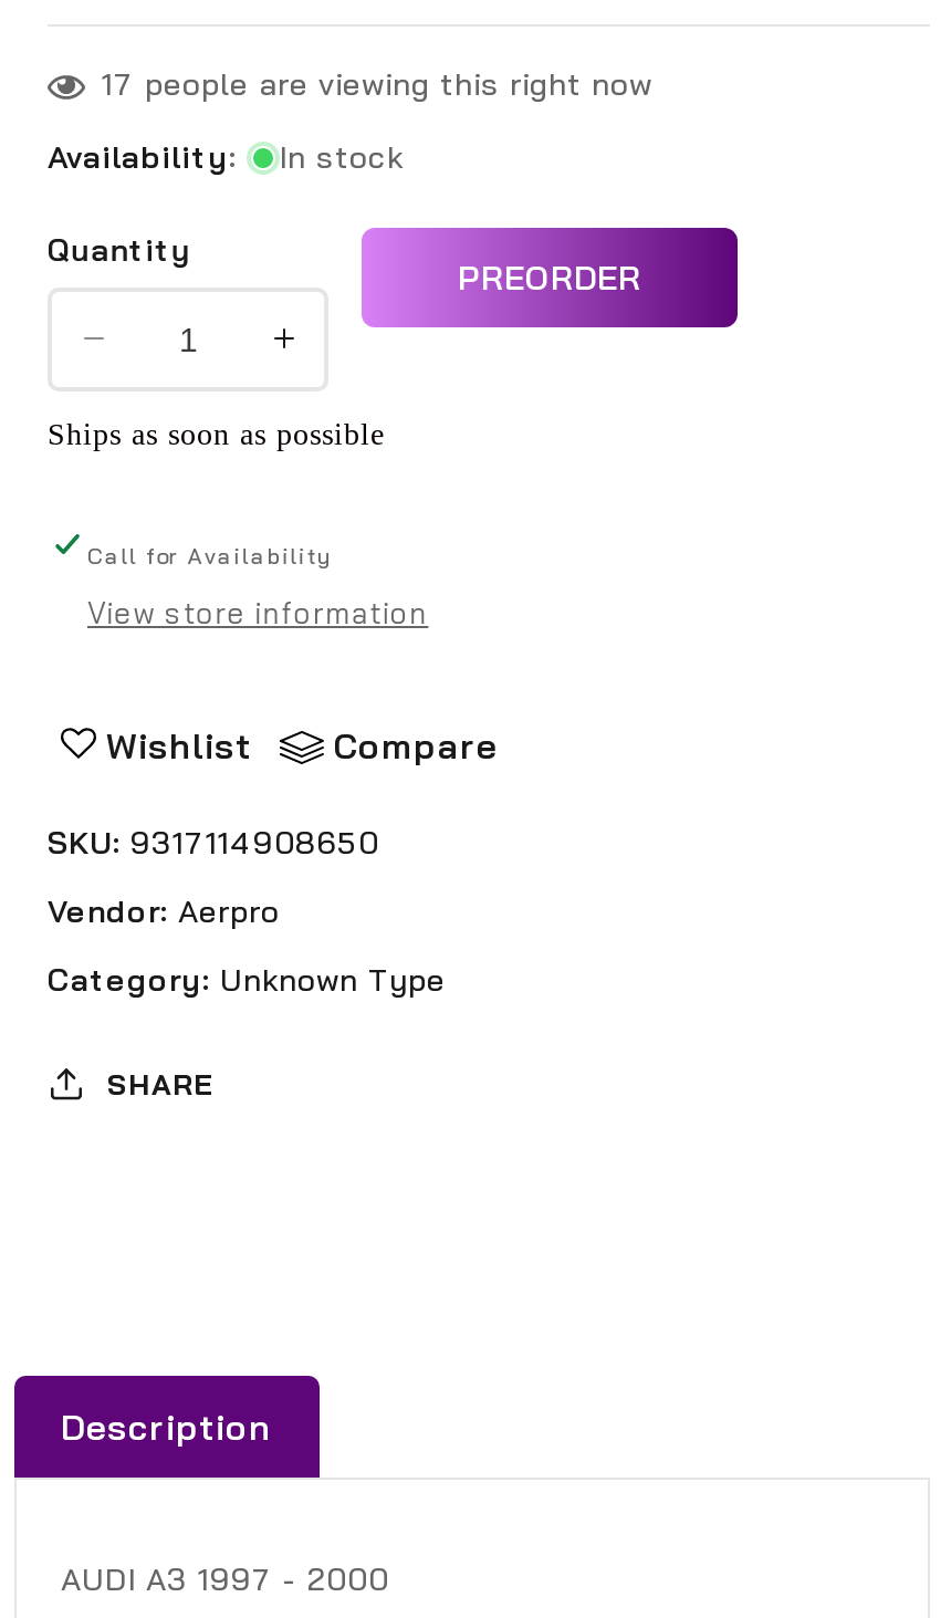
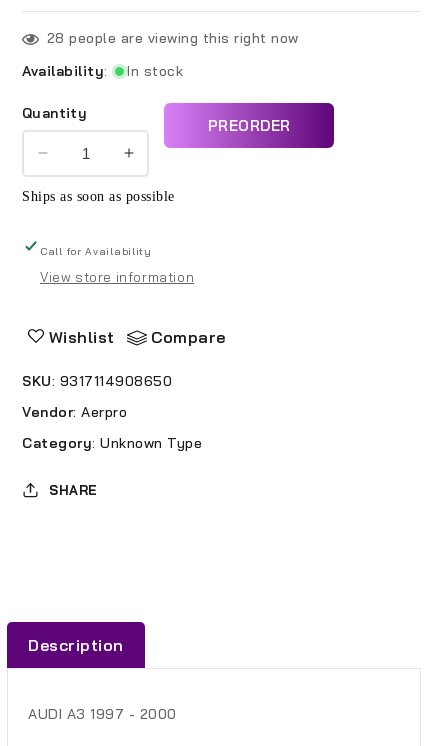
[102,64,652,104] 17 people are viewing this right now -> [46,29,298,47] 28 people are viewing this right now

